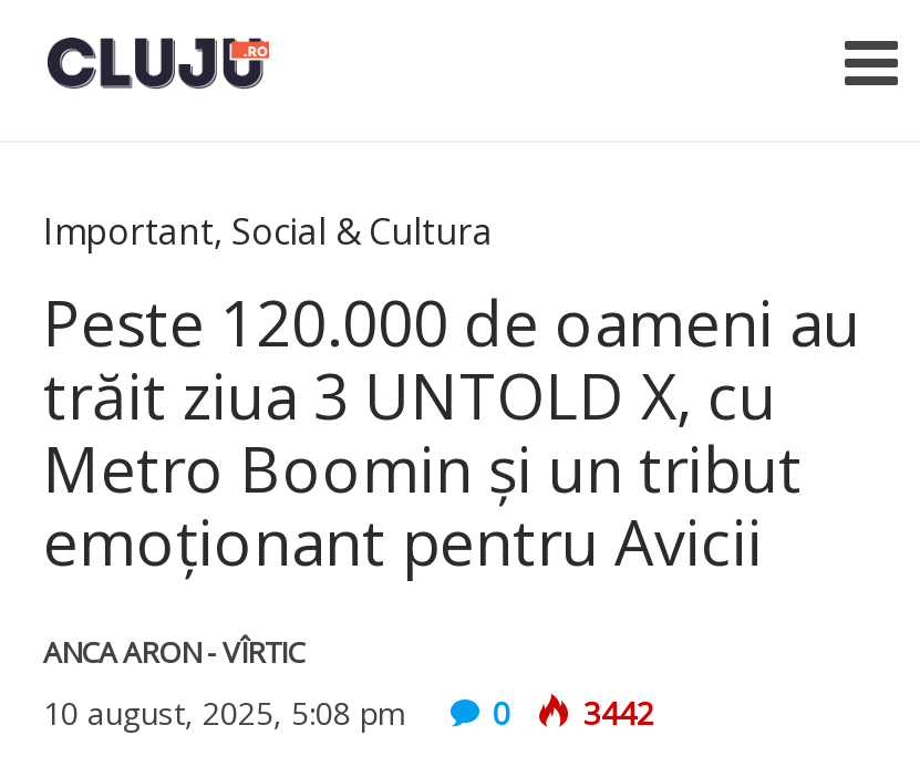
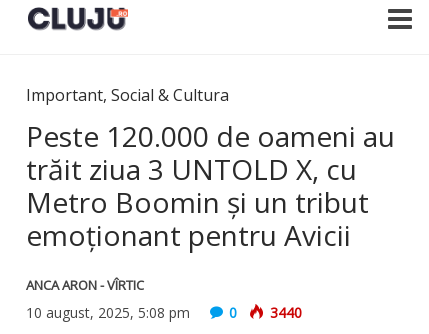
[493,692,654,734] 0 3442 -> [229,303,302,322] 0 3440

